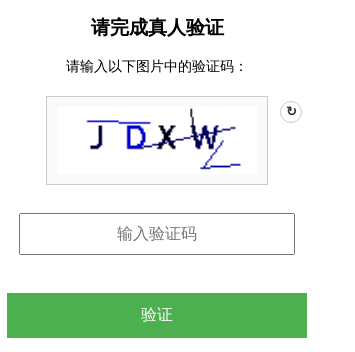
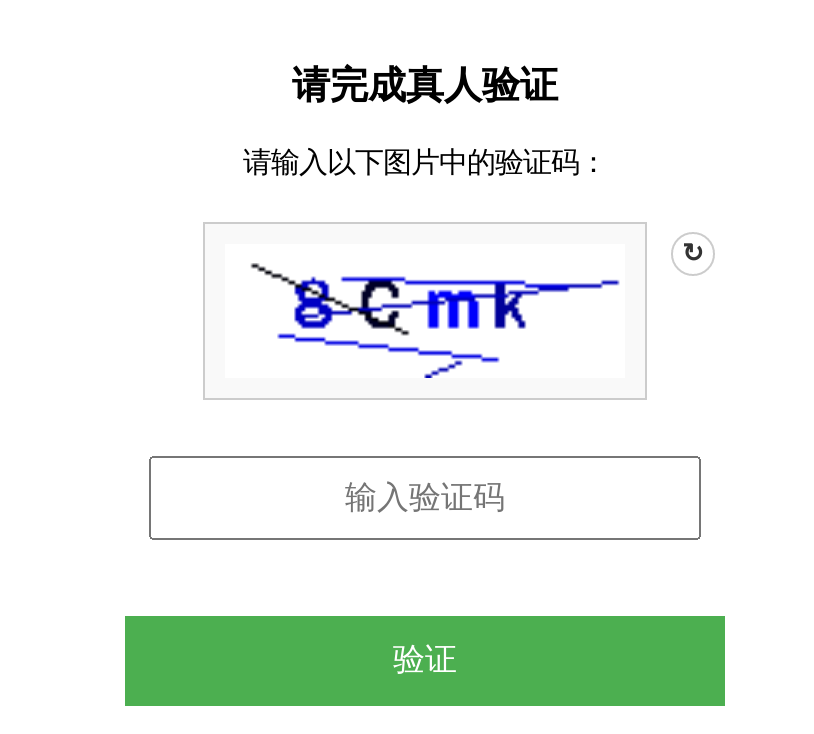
[71,108,254,174] [image] -> [249,248,621,380] [image]

